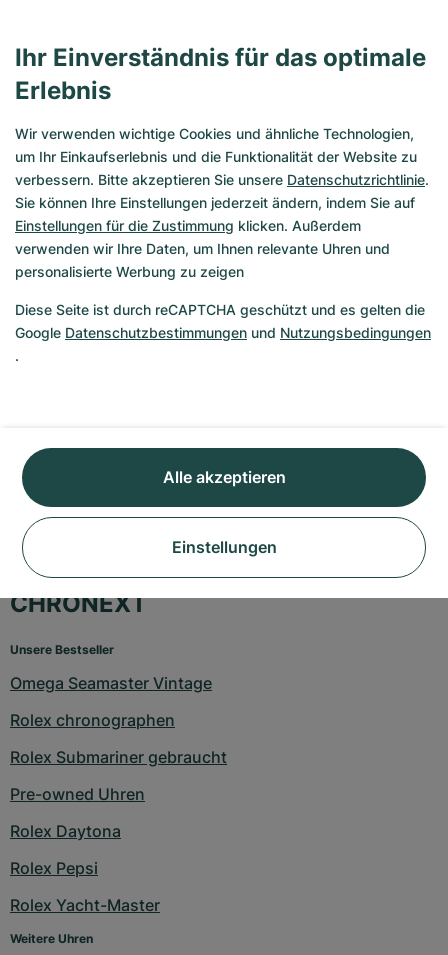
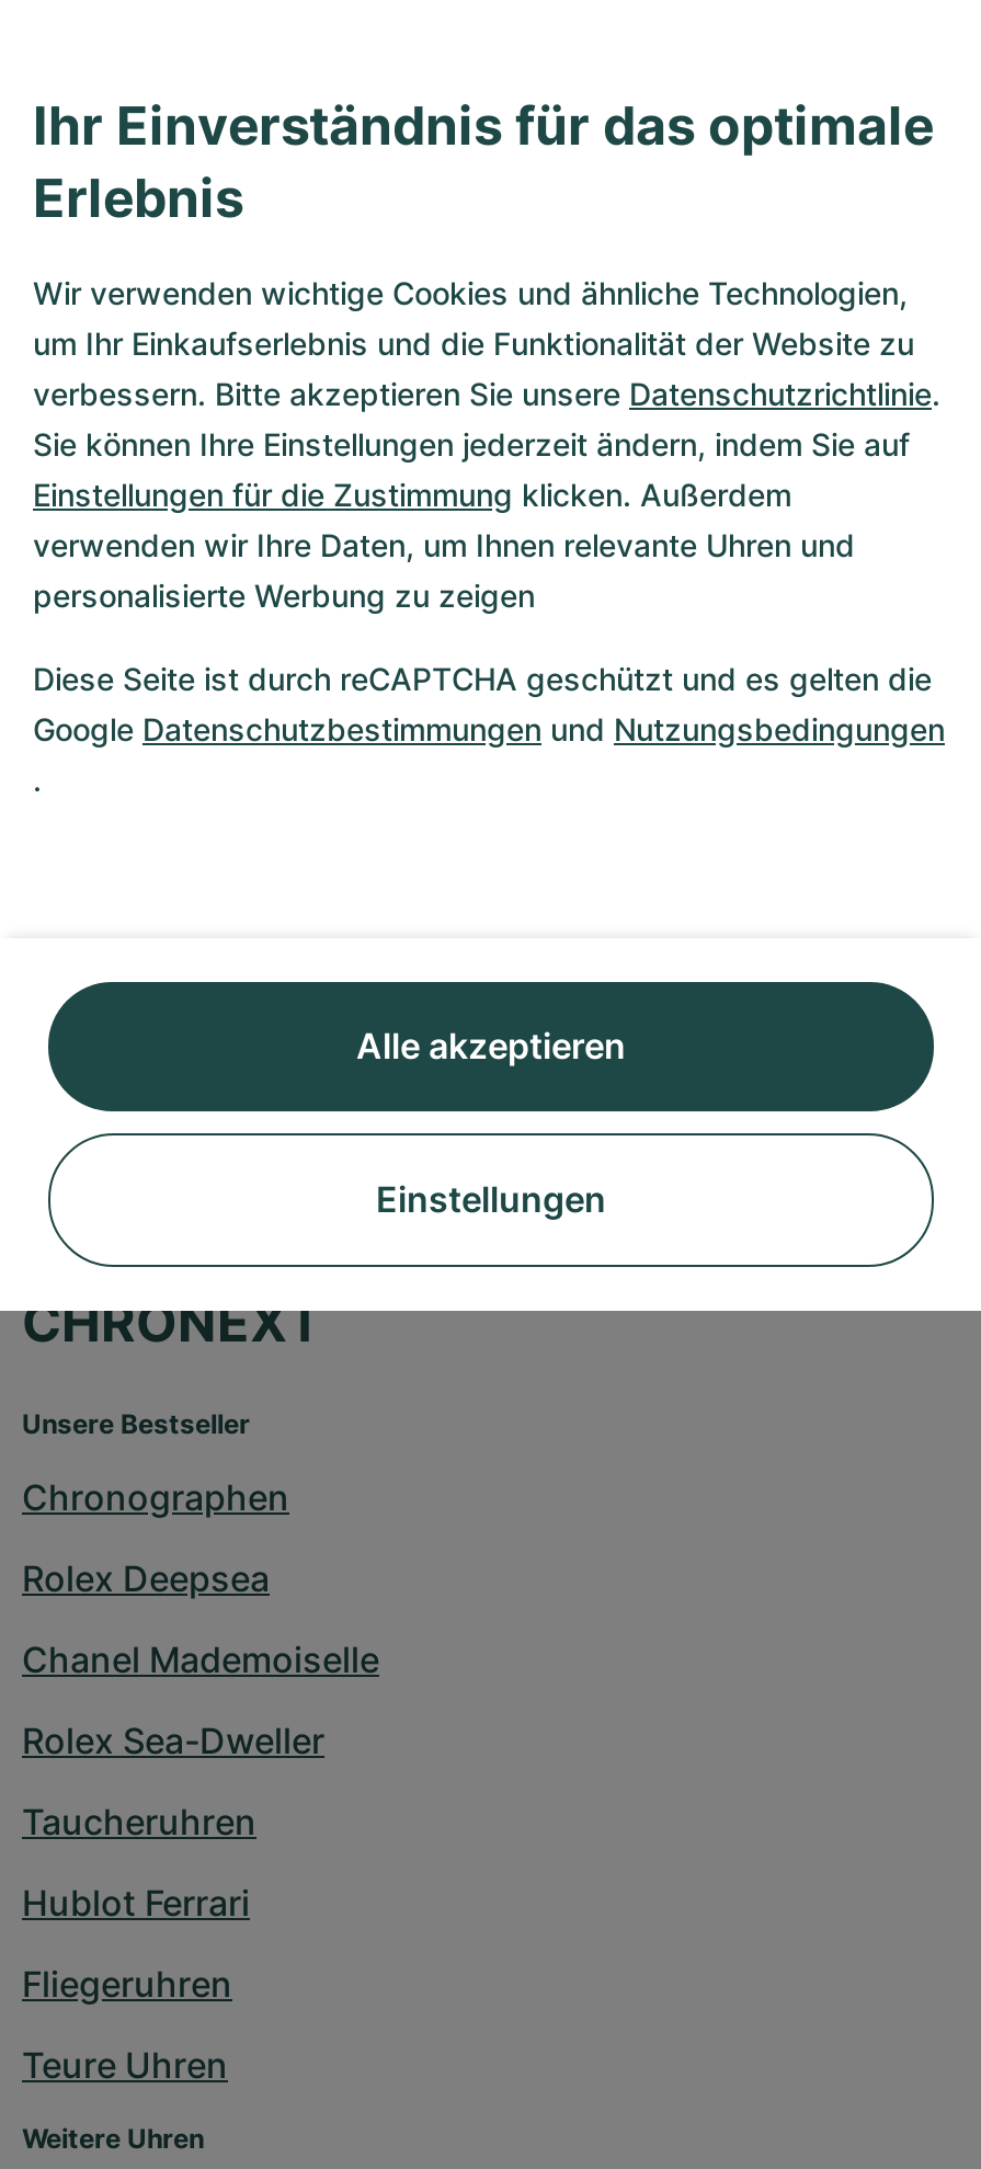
[10,672,227,914] Omega Seamaster Vintage | Rolex chronographen | Rolex Submariner gebraucht | Pre-owned Uhren | Rolex Daytona | Rolex Pepsi | Rolex Yacht-Master -> [22,1474,379,2086] Chronographen | Rolex Deepsea | Chanel Mademoiselle | Rolex Sea-Dweller | Taucheruhren | Hublot Ferrari | Fliegeruhren | Teure Uhren

